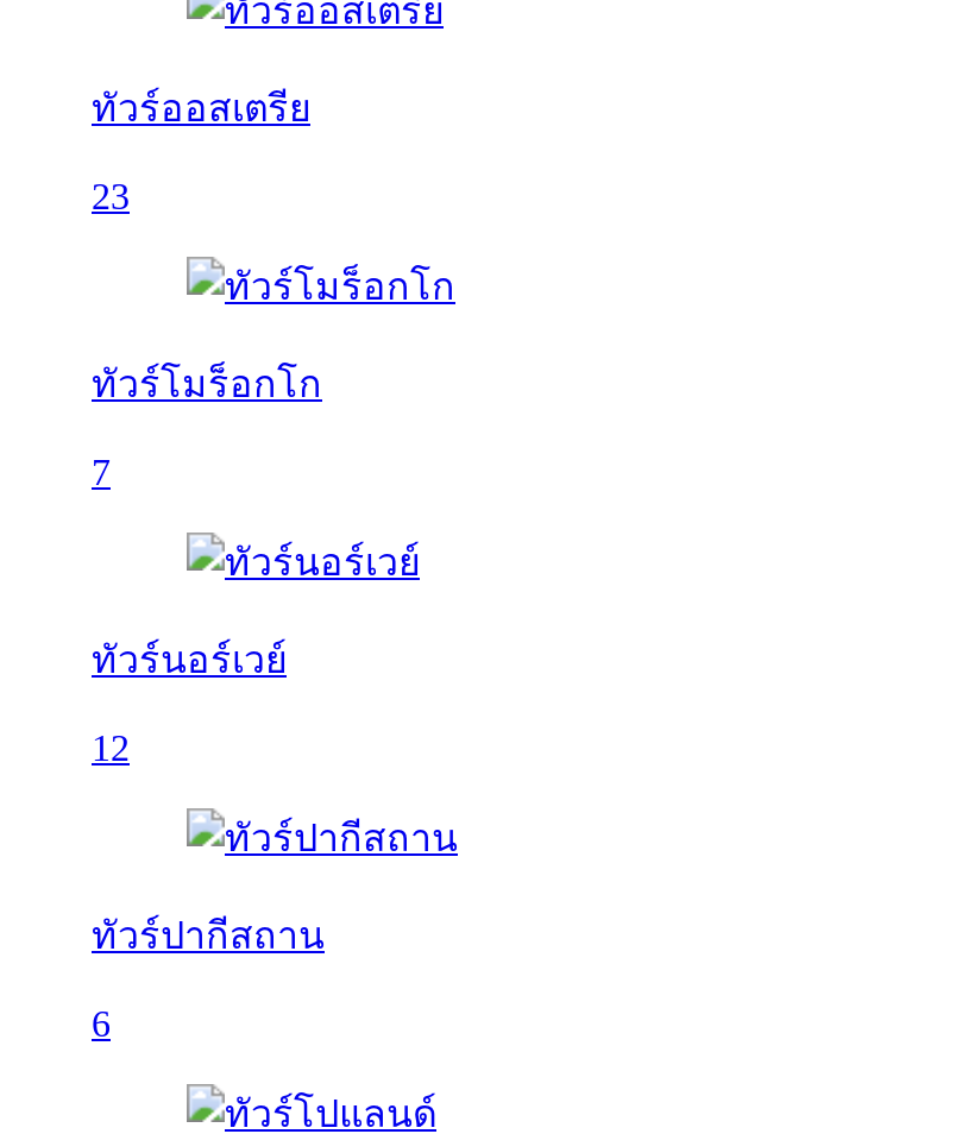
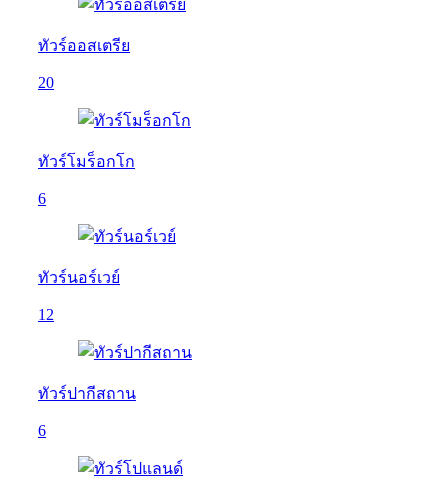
[92,176,130,216] 23 -> [38,74,54,91] 20
[92,452,111,492] 7 -> [38,190,46,207] 6

